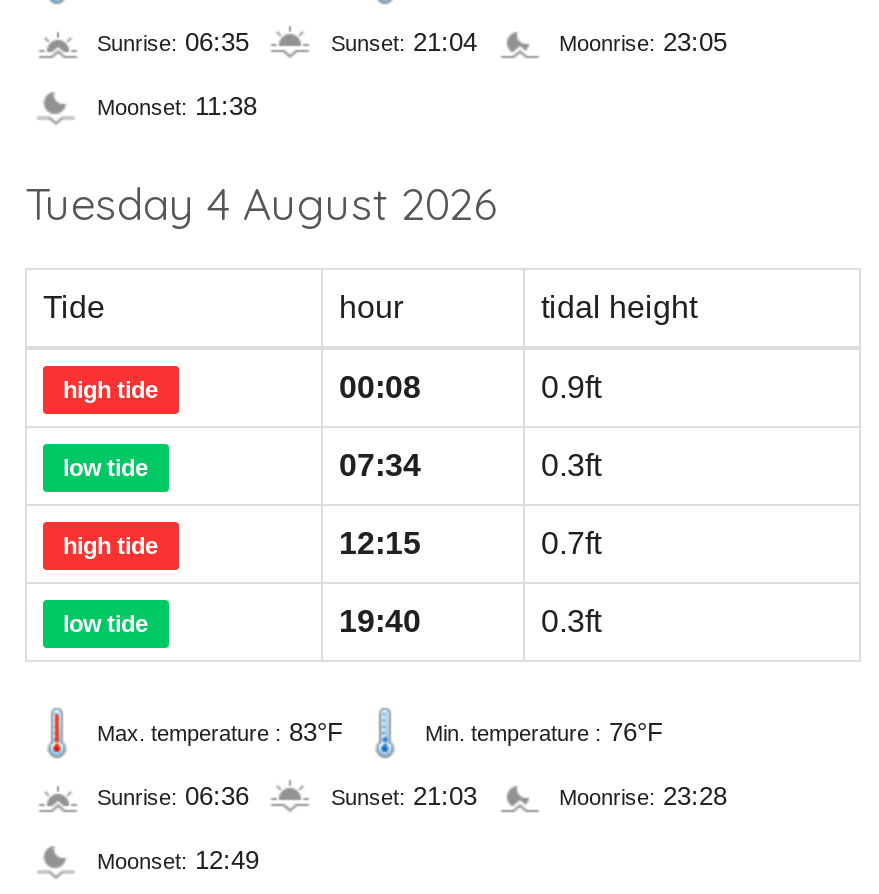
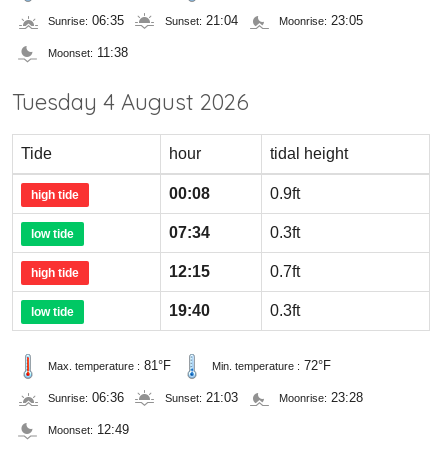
[97,717,343,747] Max. temperature : 83°F -> [48,358,171,373] Max. temperature : 81°F
[425,717,663,747] Min. temperature : 76°F -> [212,358,331,373] Min. temperature : 72°F

